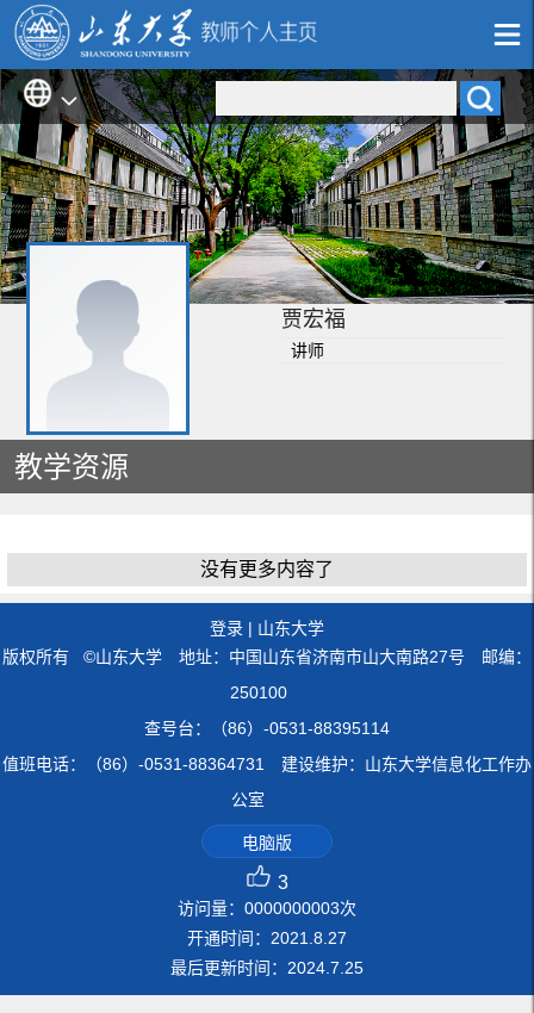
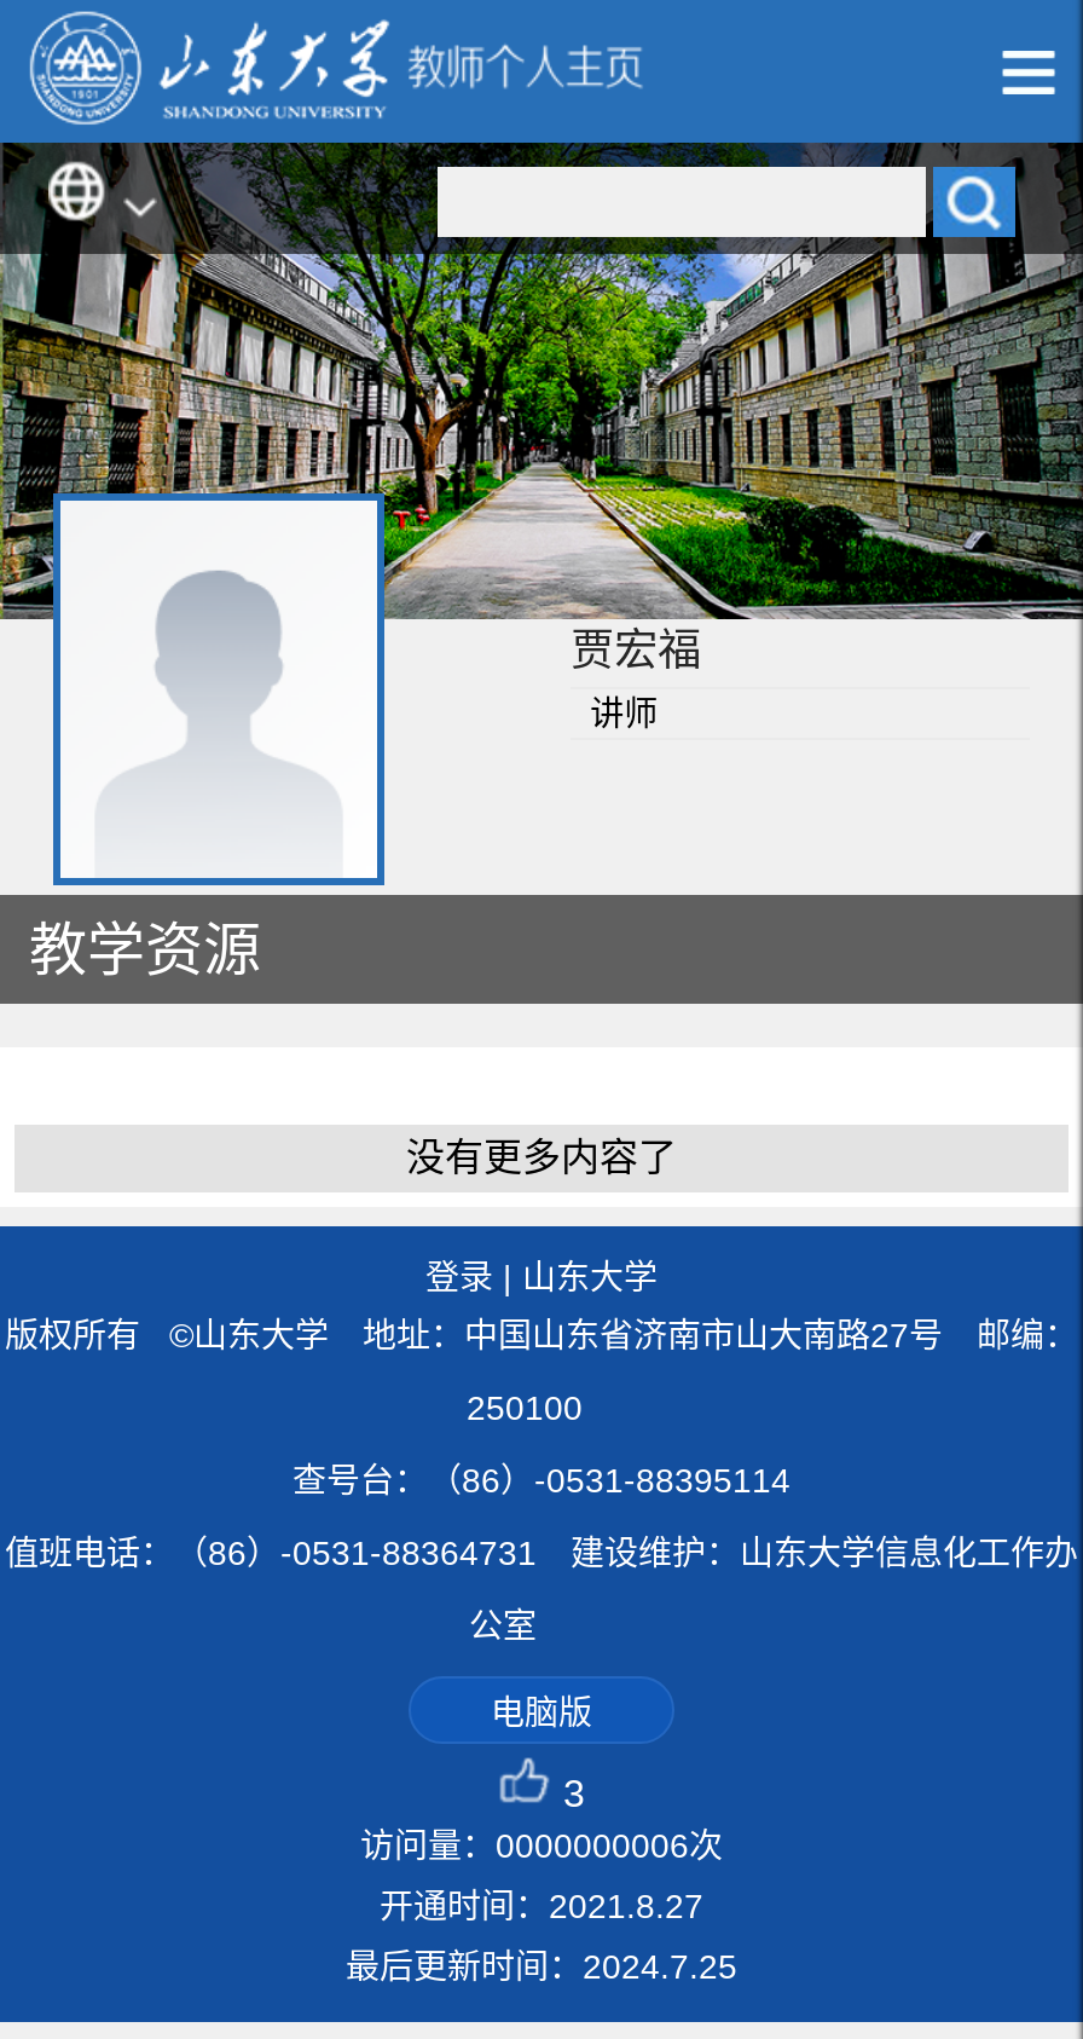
[178,899,356,918] 访问量：0000000003次 -> [360,1827,723,1866] 访问量：0000000006次

